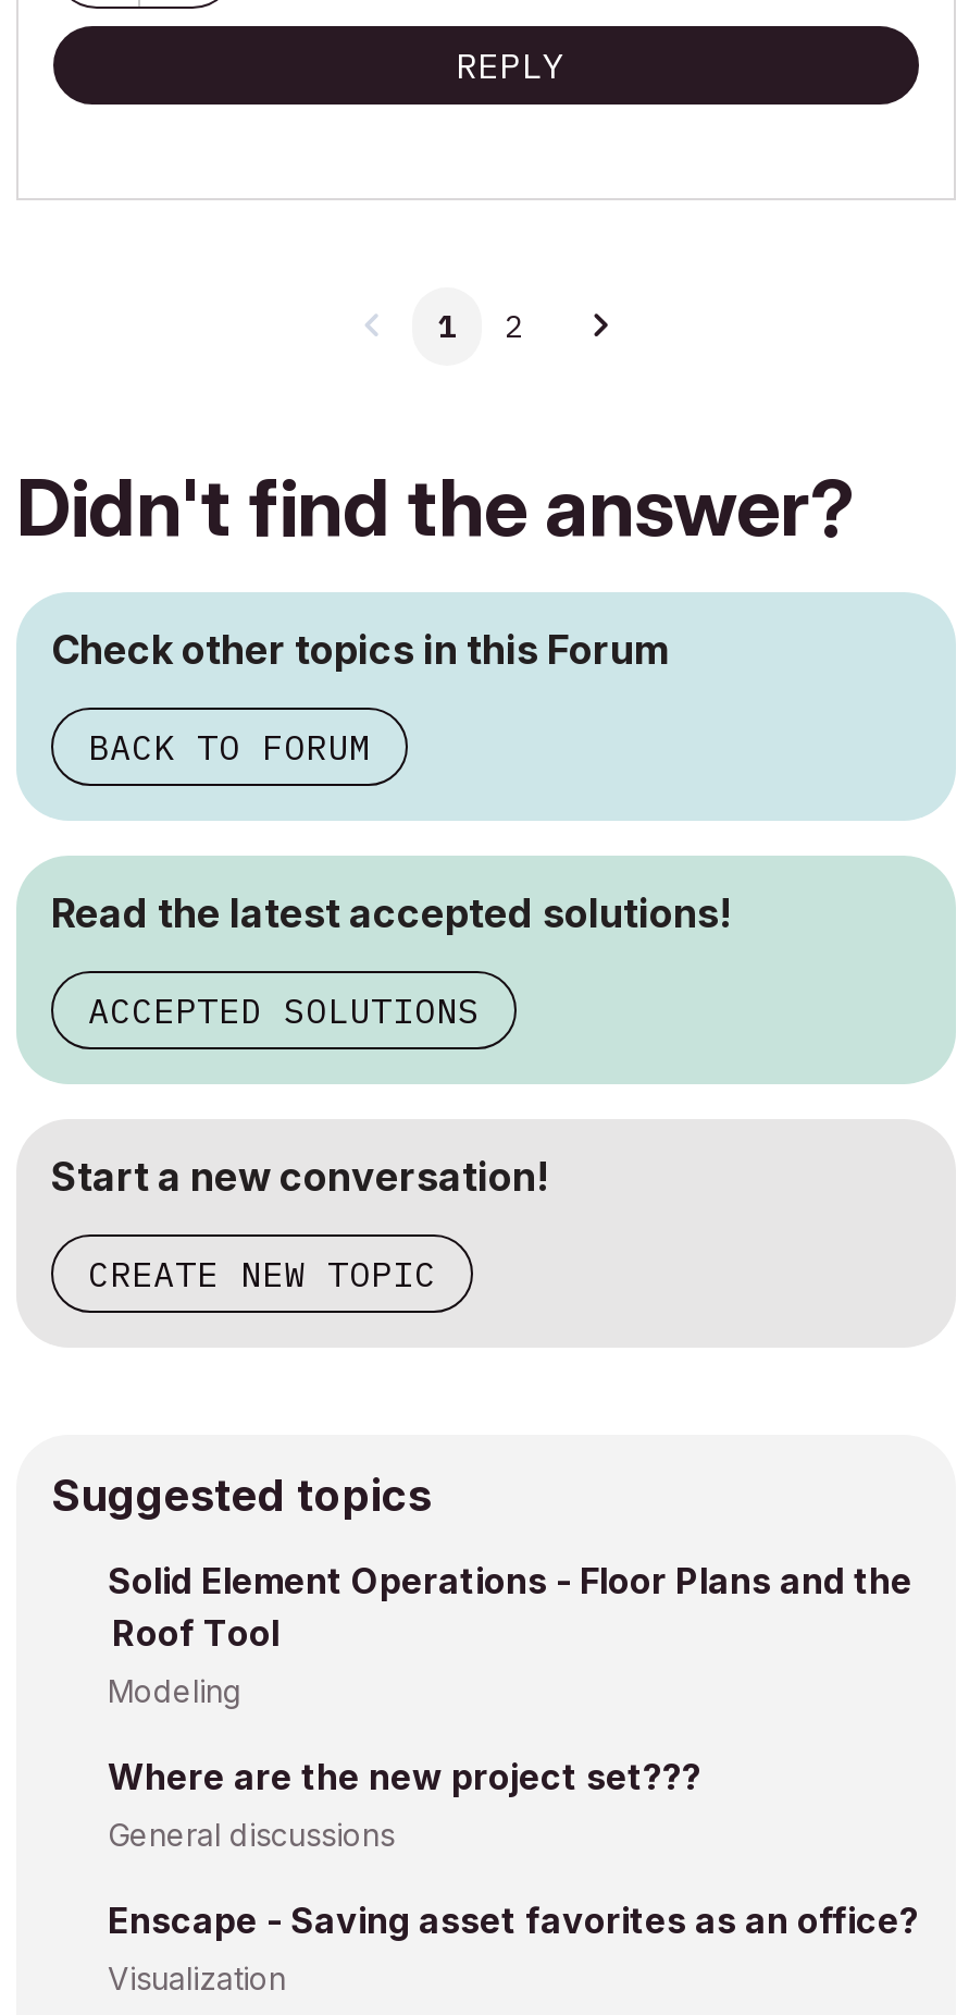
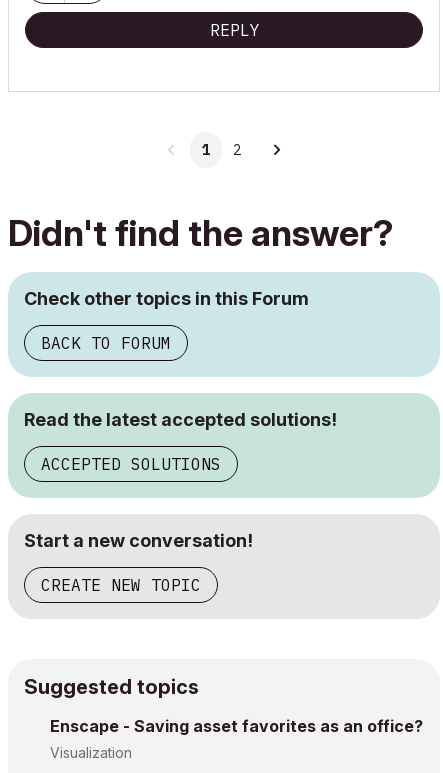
[108,1558,912,1852] Solid Element Operations - Floor Plans and the | Roof Tool | Modeling | Where are the new project set??? | General discussions -> none

